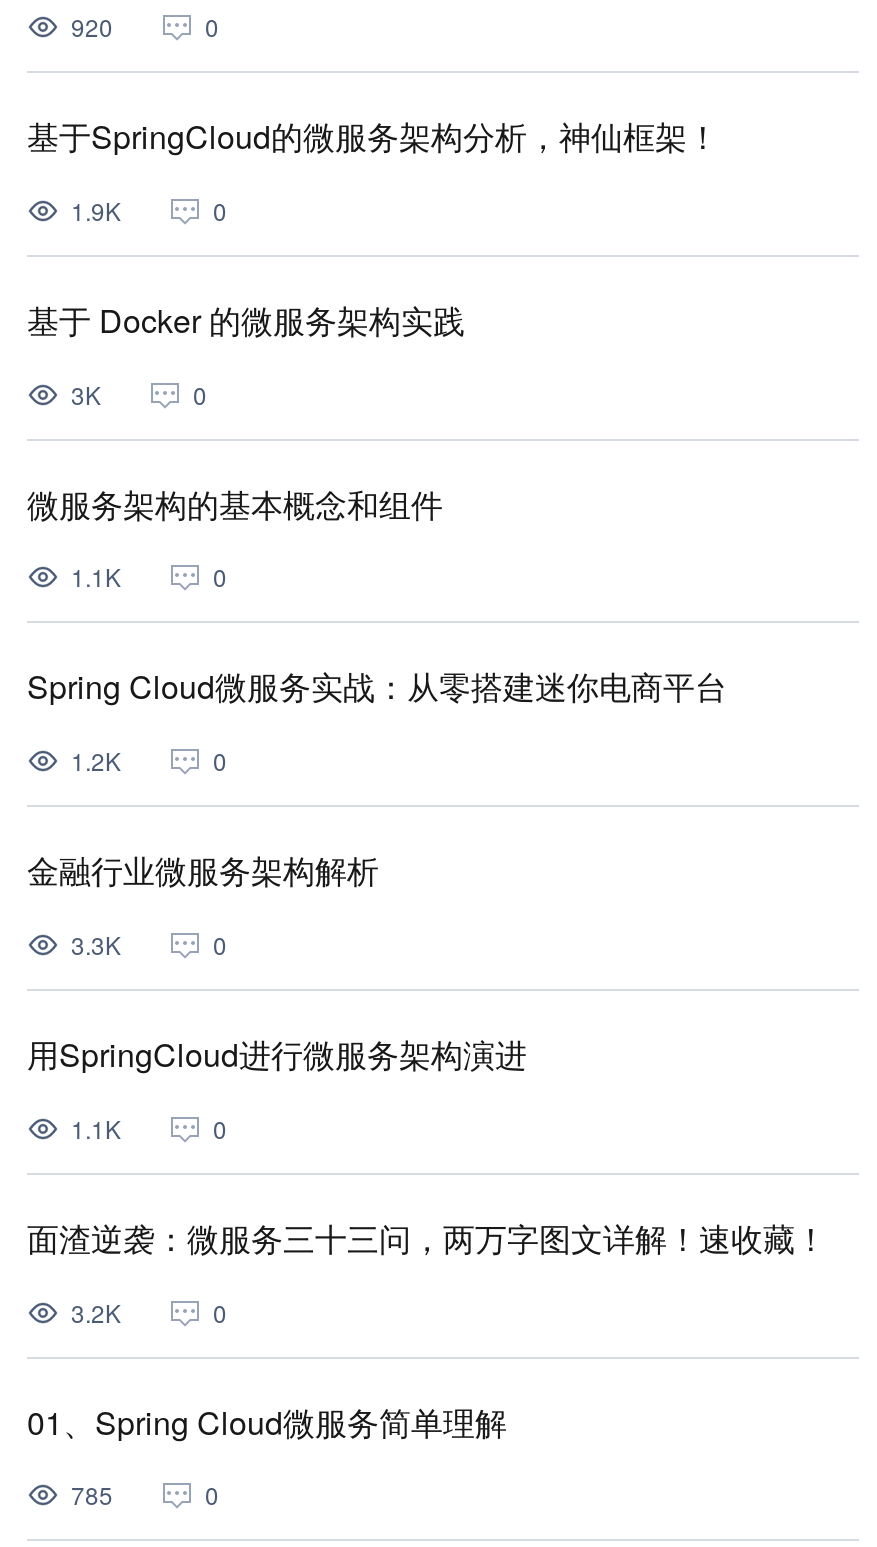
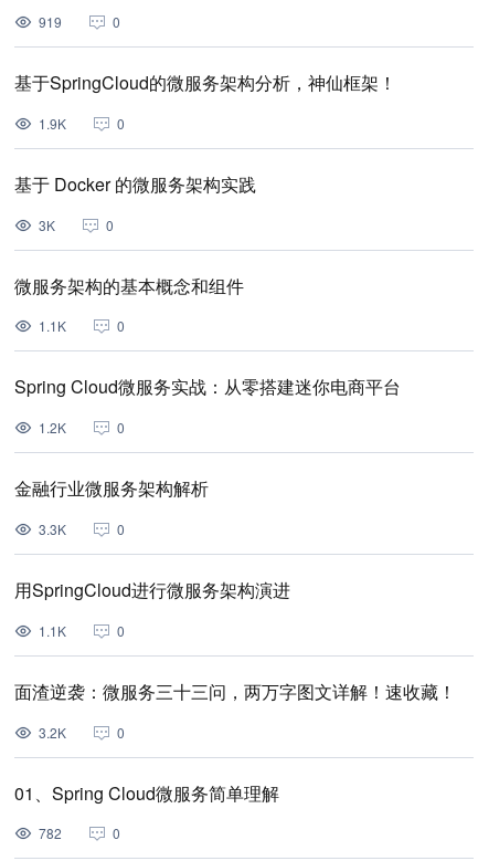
[71,9,113,43] 920 -> [39,12,62,31] 919
[71,1478,113,1512] 785 -> [39,824,62,843] 782

